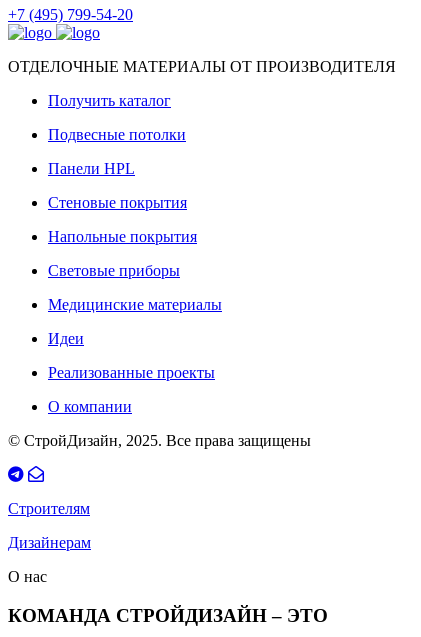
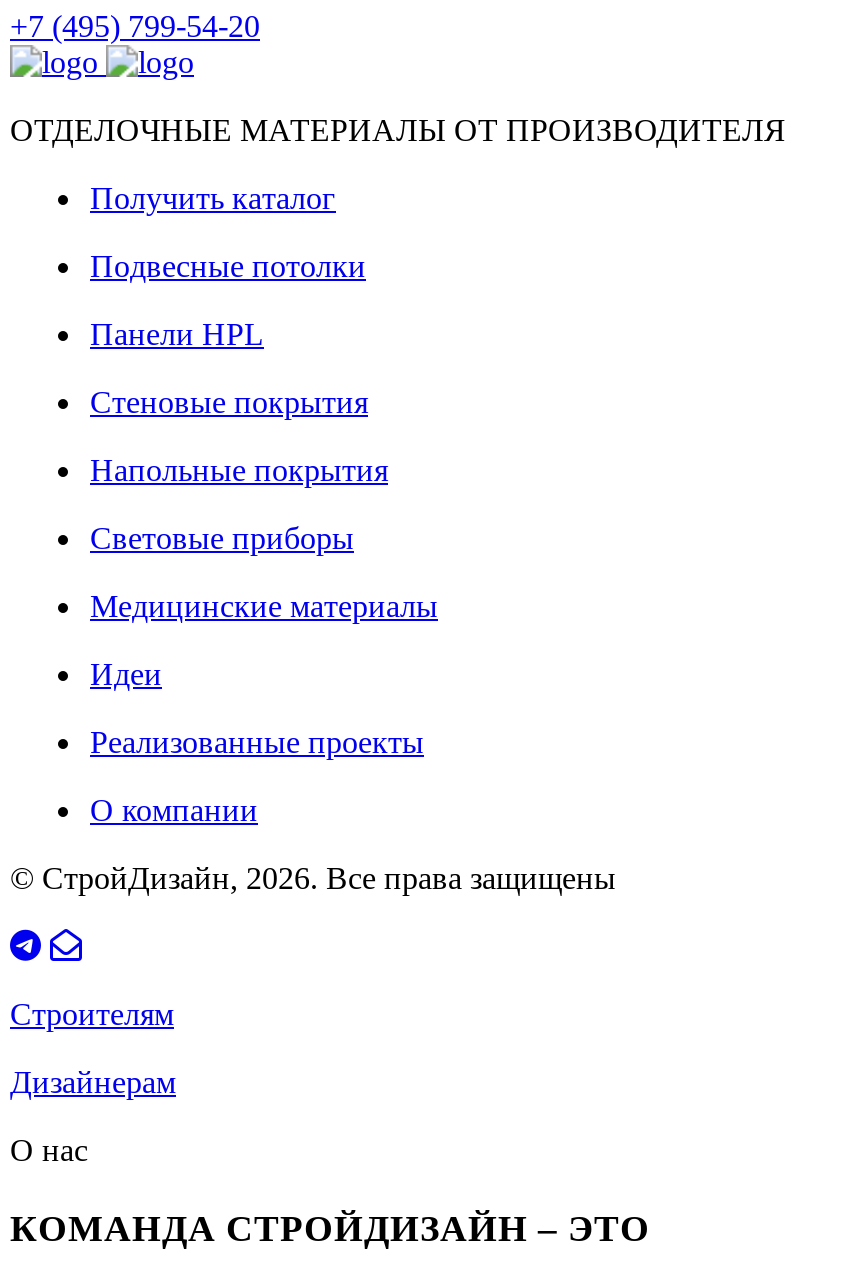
[8,432,311,449] © СтройДизайн, 2025. Все права защищены -> [10,861,616,895] © СтройДизайн, 2026. Все права защищены

